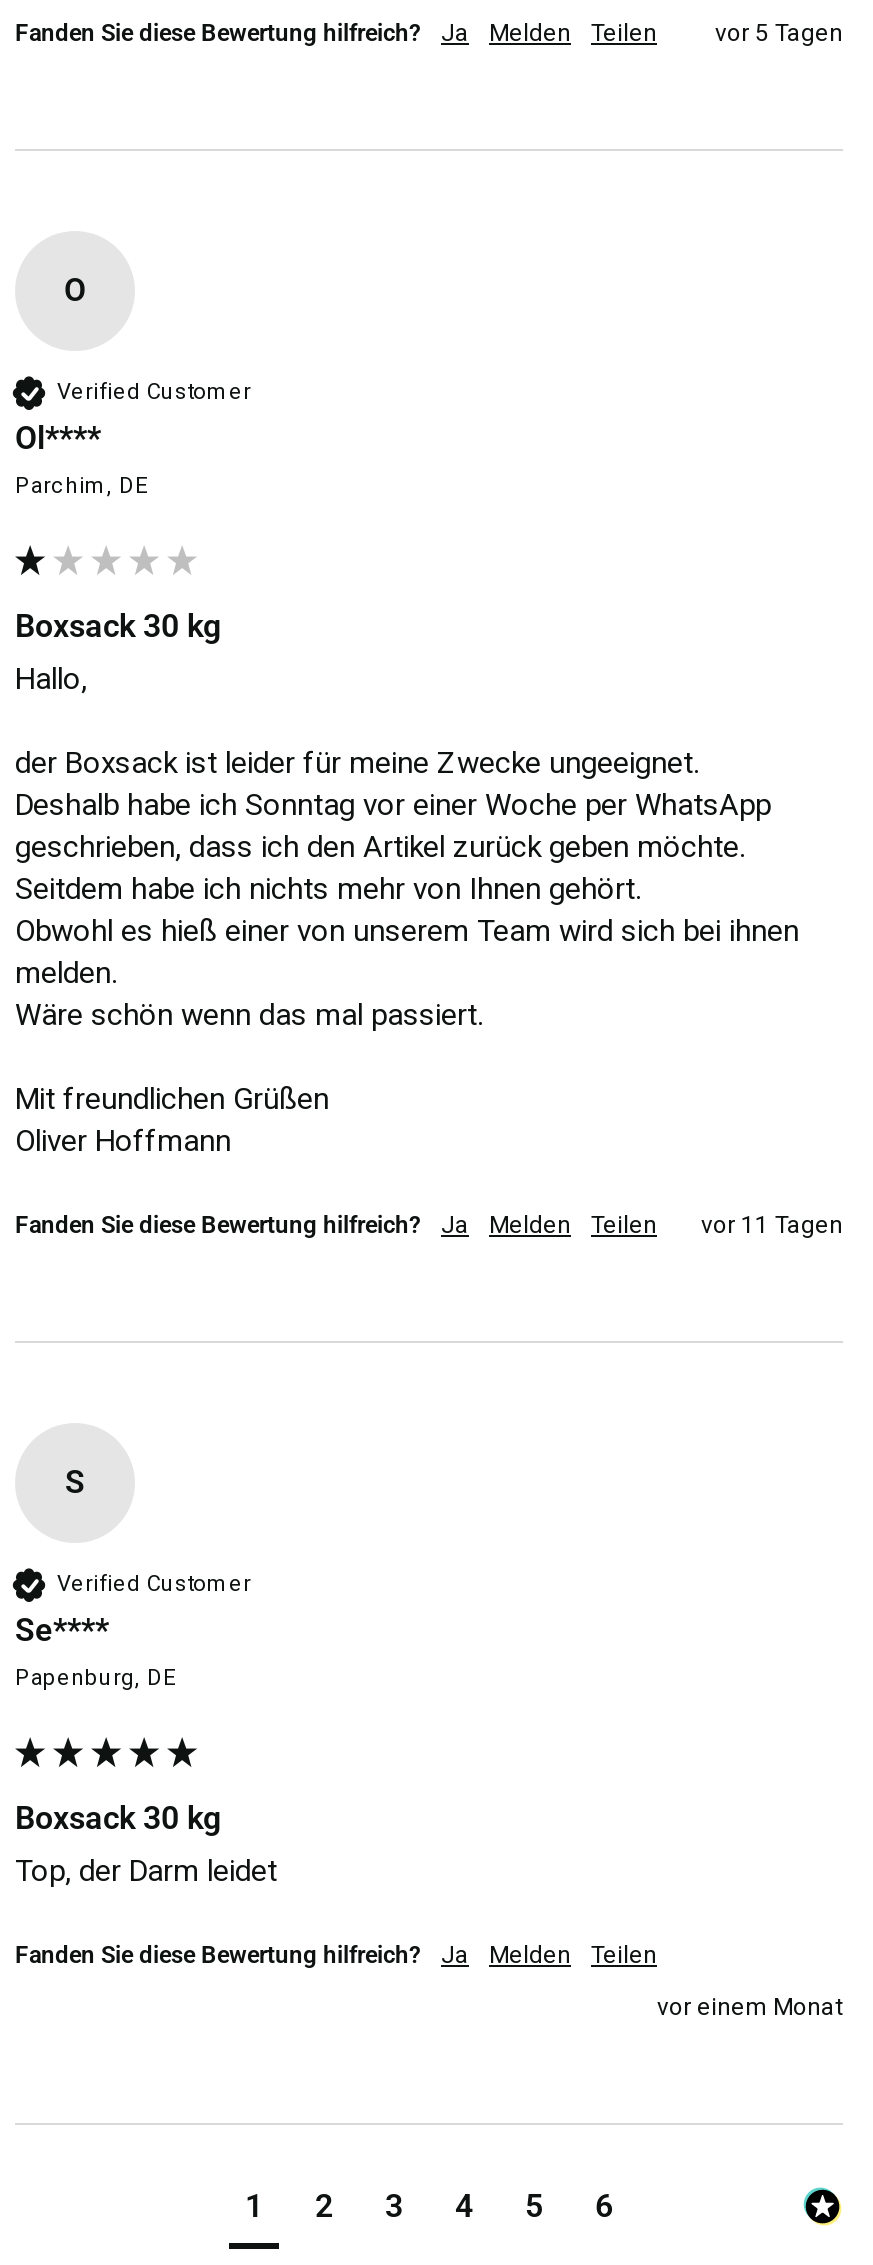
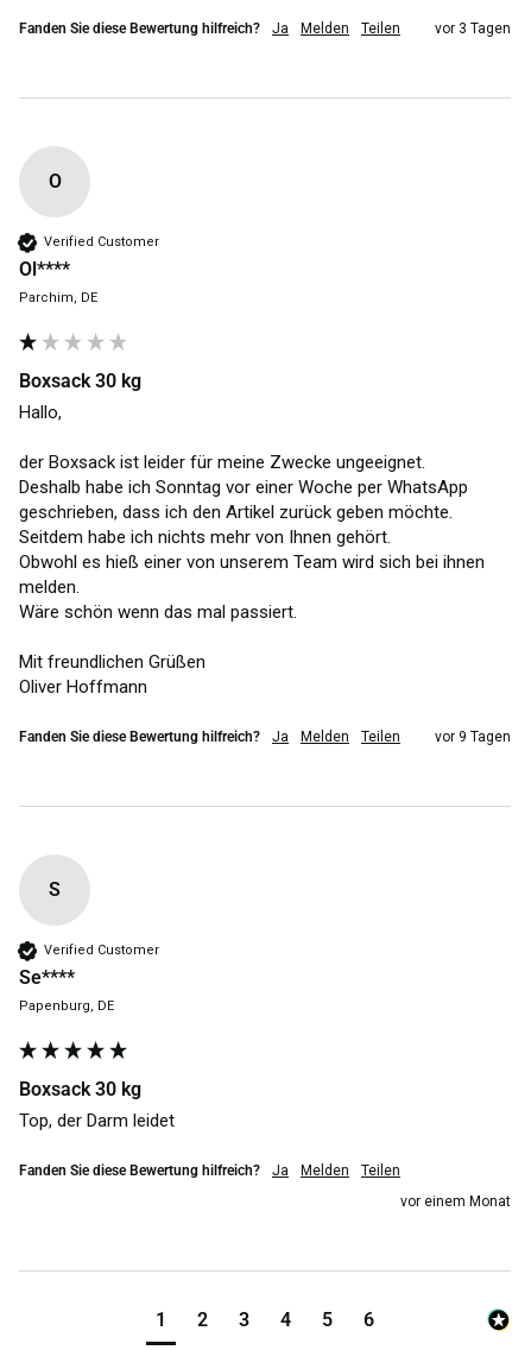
[715,18,843,46] vor 5 Tagen -> [435,20,511,36] vor 3 Tagen
[701,1210,843,1238] vor 11 Tagen -> [435,728,511,745] vor 9 Tagen

